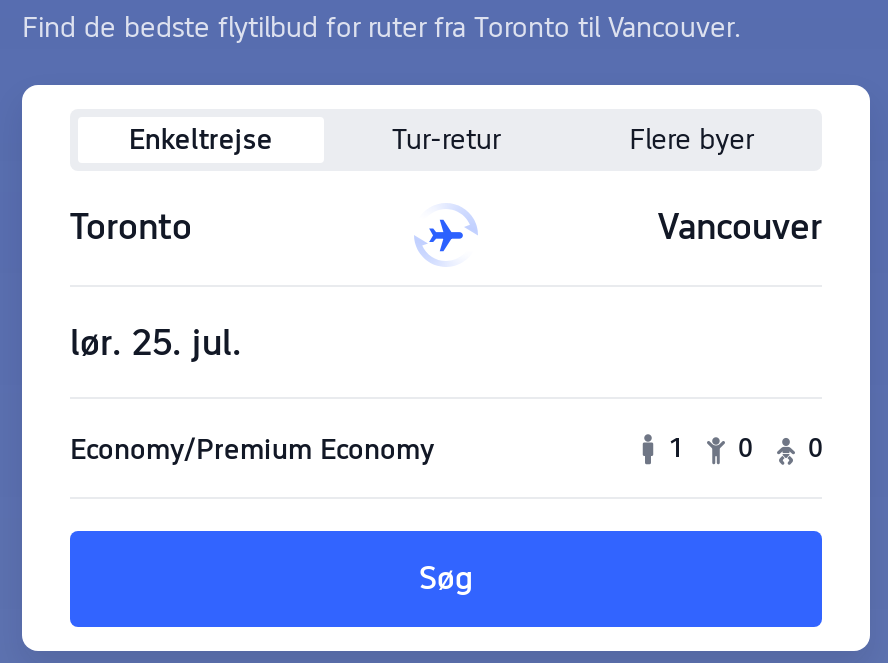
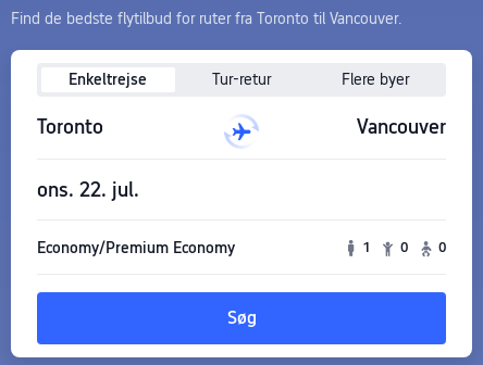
[70,320,242,362] lør. 25. jul. -> [37,178,139,200] ons. 22. jul.

